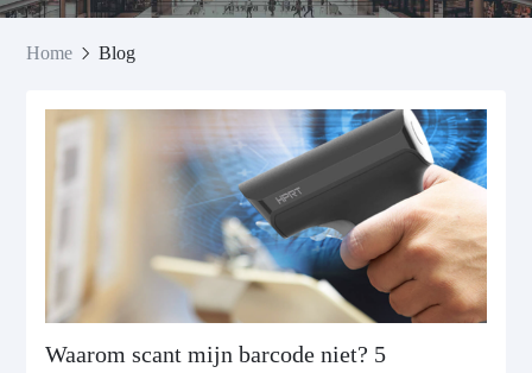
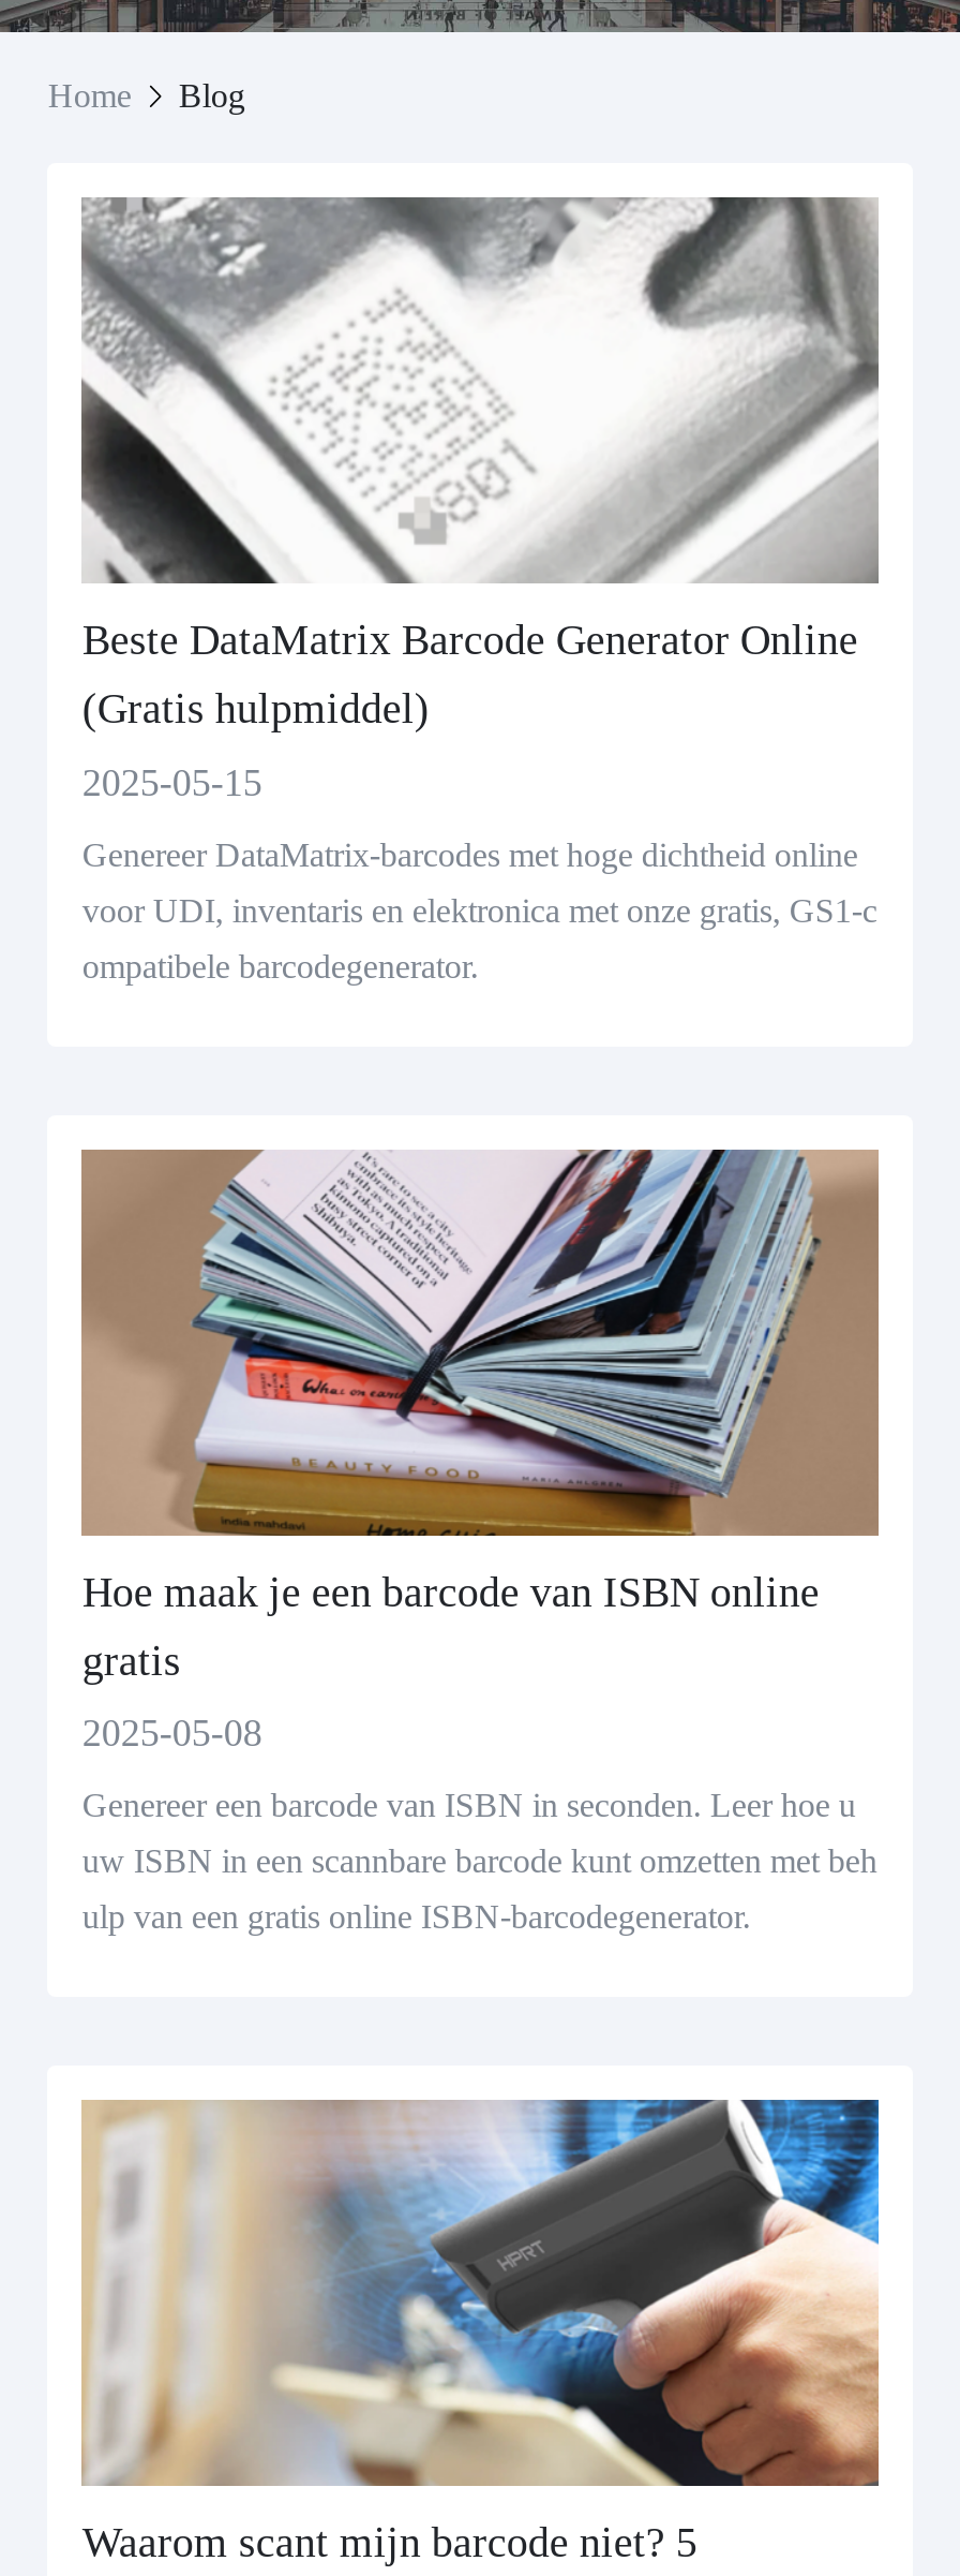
none -> [79,195,881,984] [image] | Beste DataMatrix Barcode Generator Online | (Gratis hulpmiddel) | 2025-05-15 | Genereer DataMatrix-barcodes met hoge dichtheid online | voor UDI, inventaris en elektronica met onze gratis, GS1-c | ompatibele barcodegenerator.
none -> [79,1148,881,1935] [image] | Hoe maak je een barcode van ISBN online | gratis | 2025-05-08 | Genereer een barcode van ISBN in seconden. Leer hoe u | uw ISBN in een scannbare barcode kunt omzetten met beh | ulp van een gratis online ISBN-barcodegenerator.

